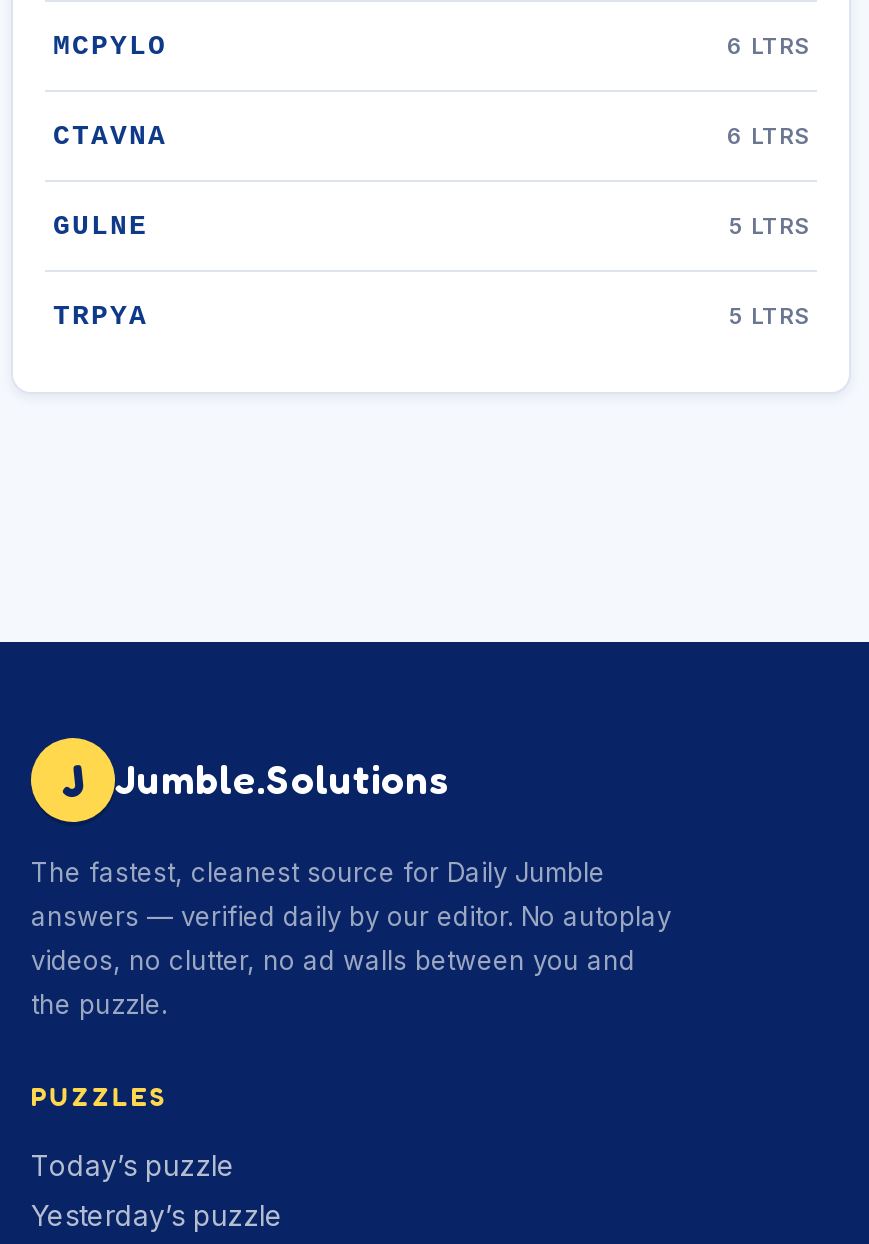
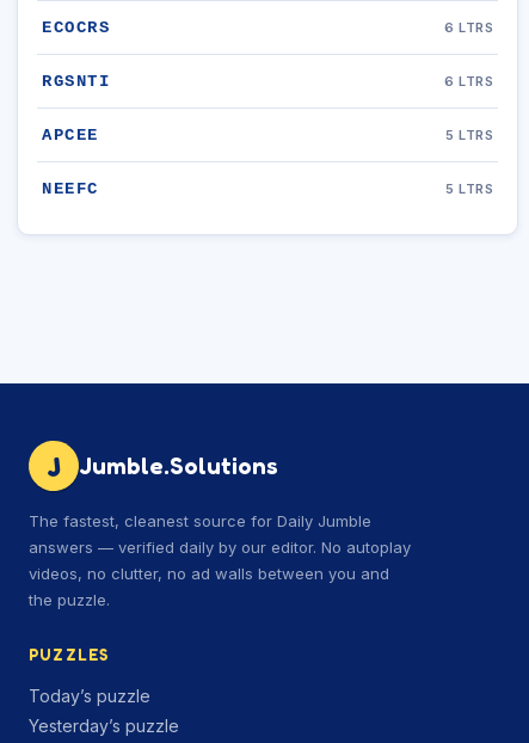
[53,30,167,62] MCPYLO -> [42,18,110,37] ECOCRS
[53,120,167,152] CTAVNA -> [42,72,110,91] RGSNTI
[53,210,148,242] GULNE -> [42,125,99,145] APCEE
[53,300,148,332] TRPYA -> [42,179,99,198] NEEFC

